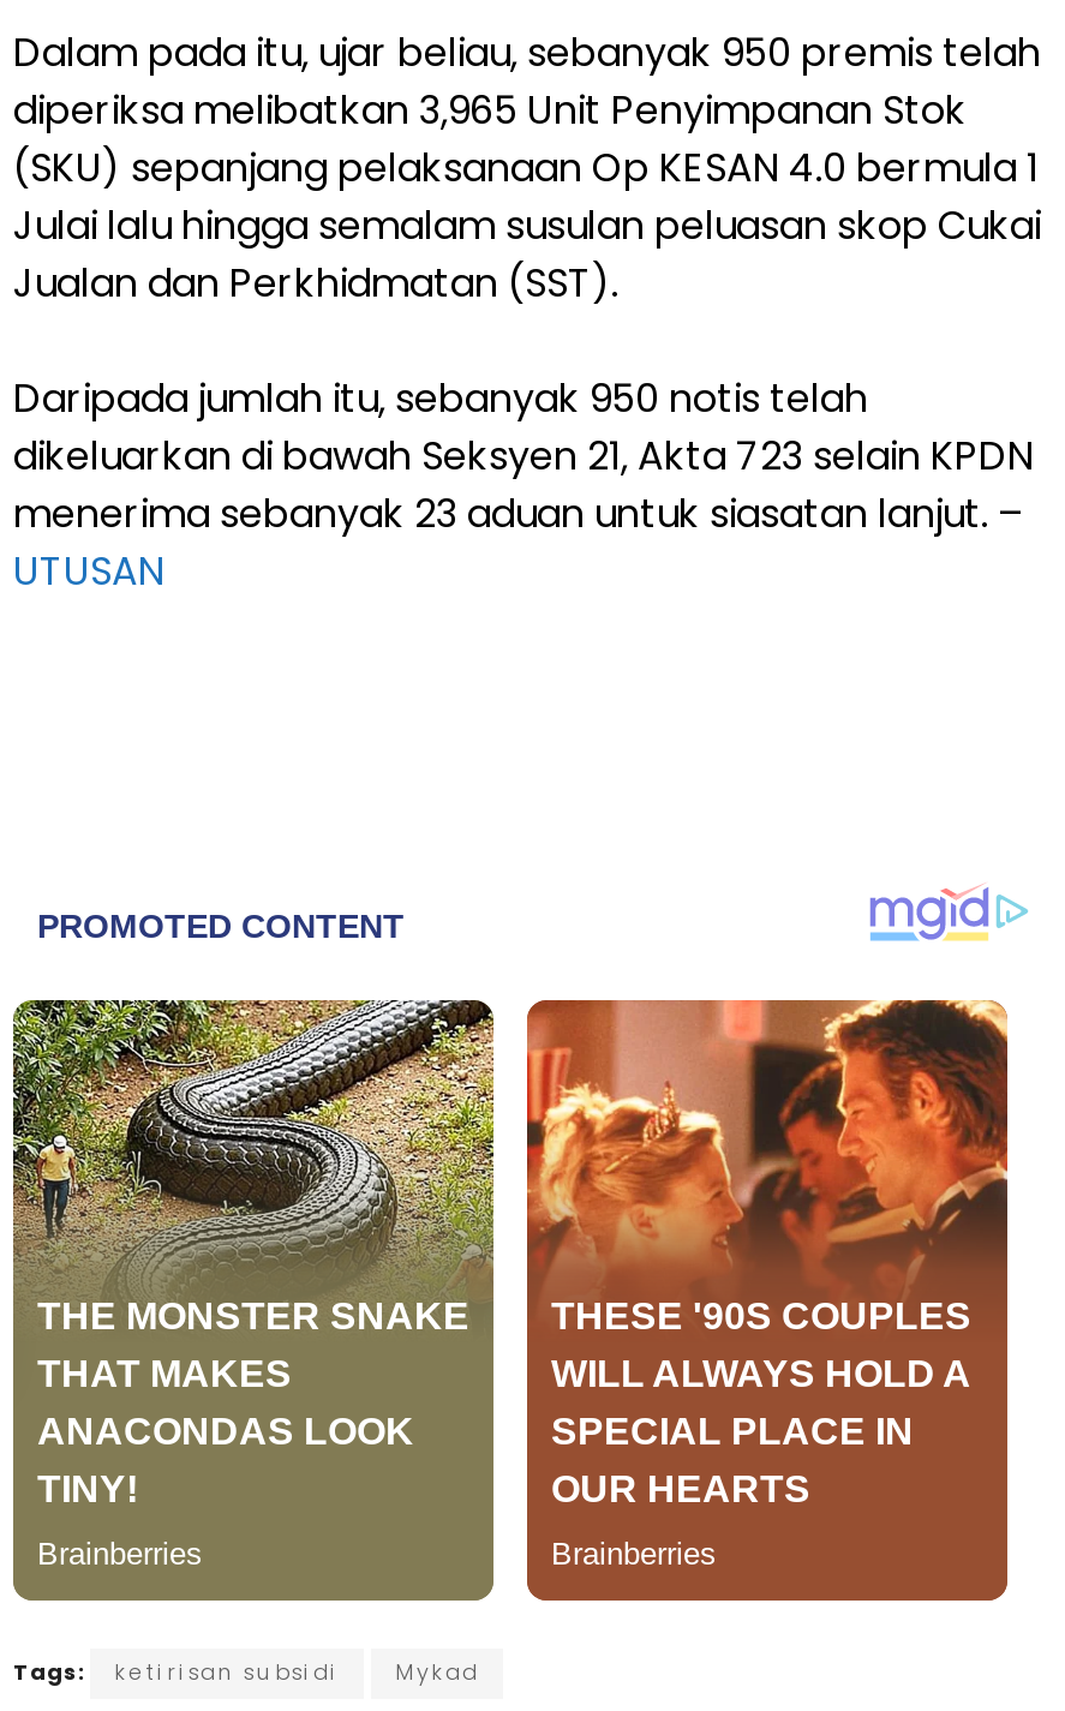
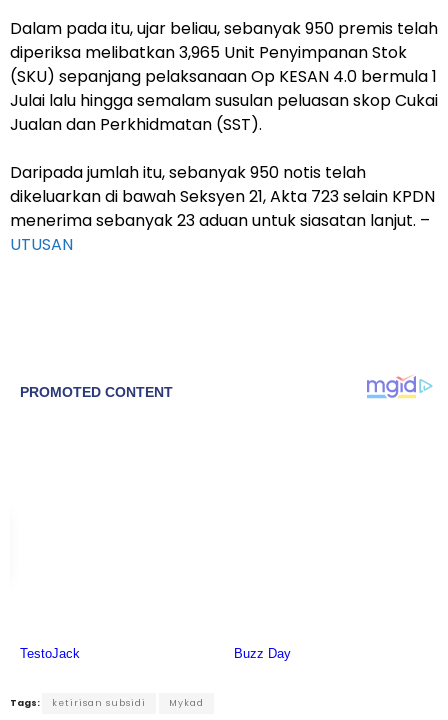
[11,997,496,1604] [image] -> none
[525,997,1010,1604] [image] -> none

